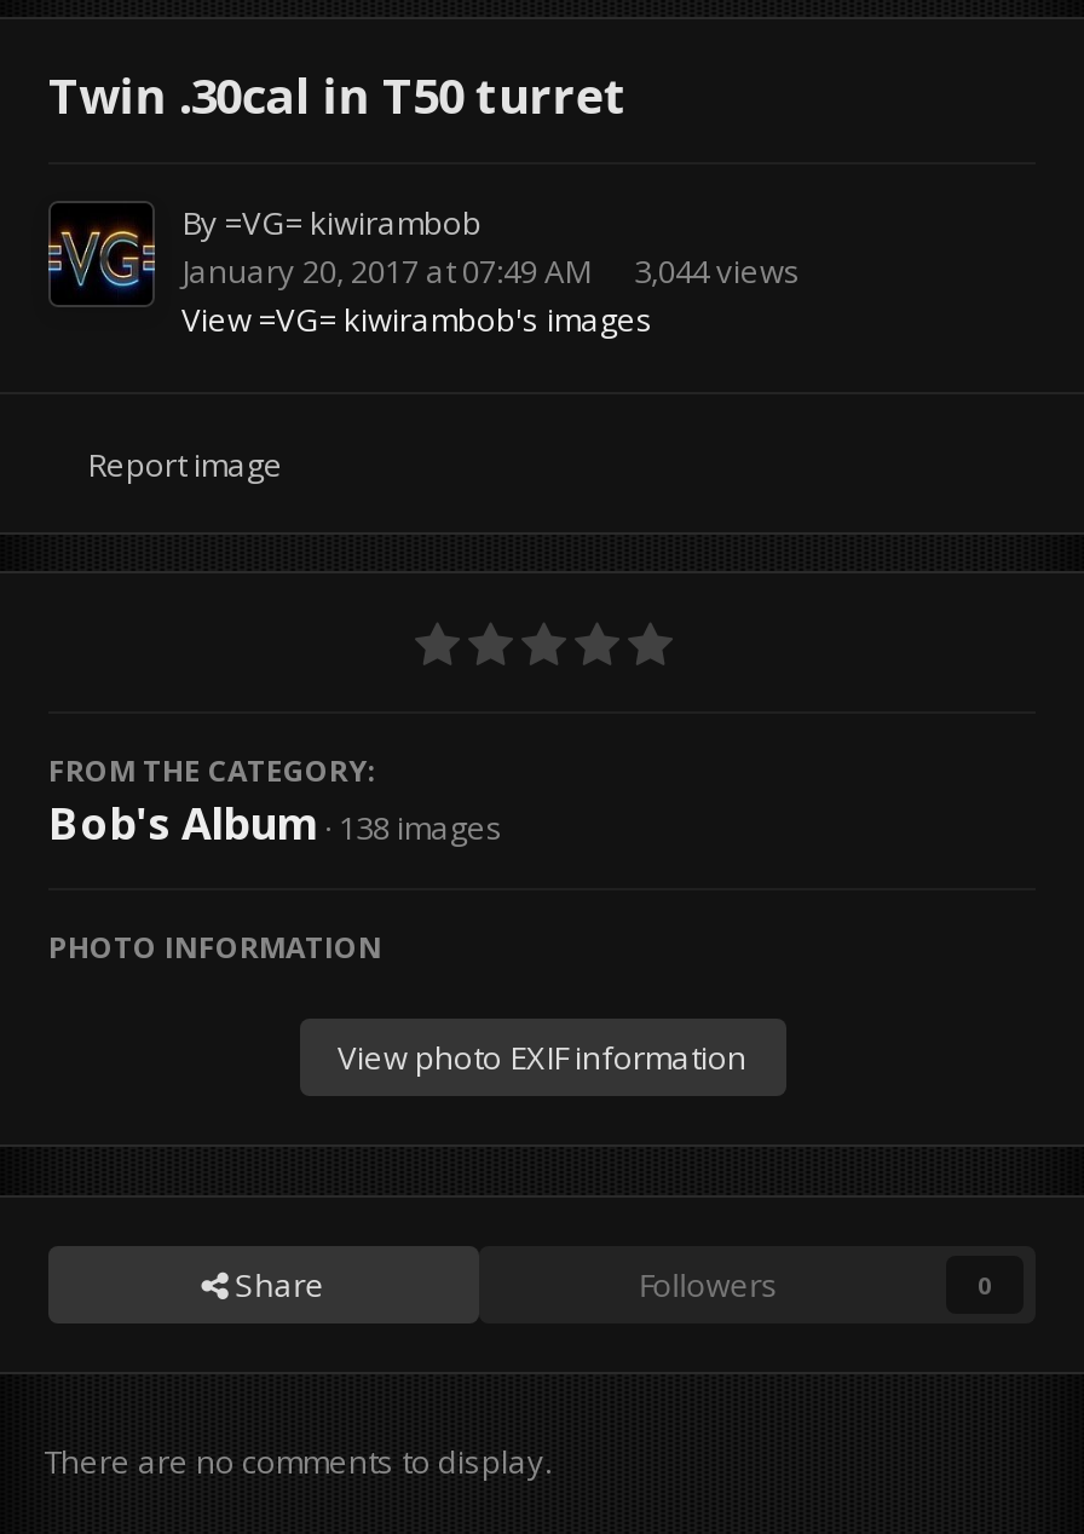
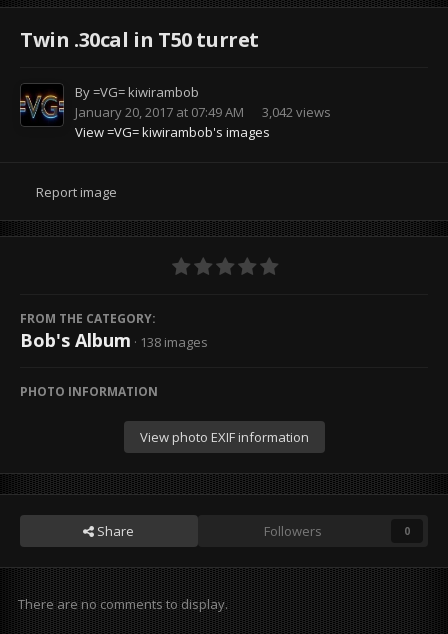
[181,250,801,293] January 20, 2017 at 07:49 AM 3,044 views -> [75,103,331,121] January 20, 2017 at 07:49 AM 3,042 views

